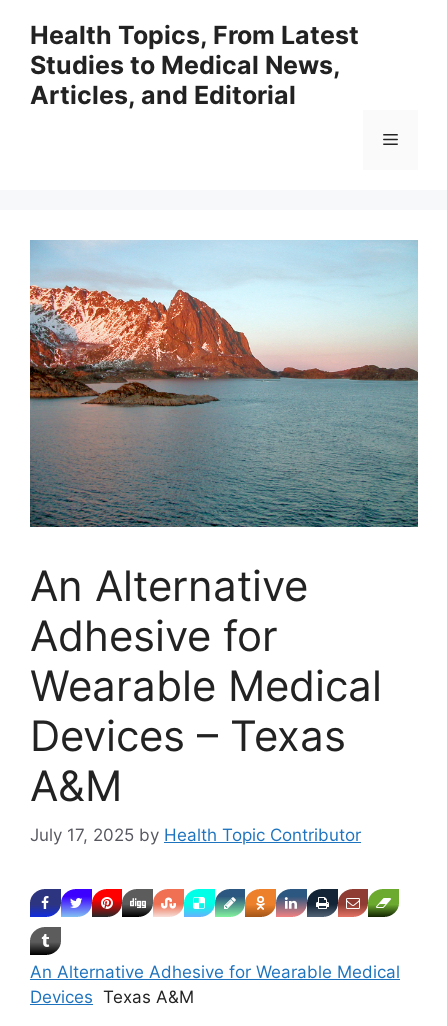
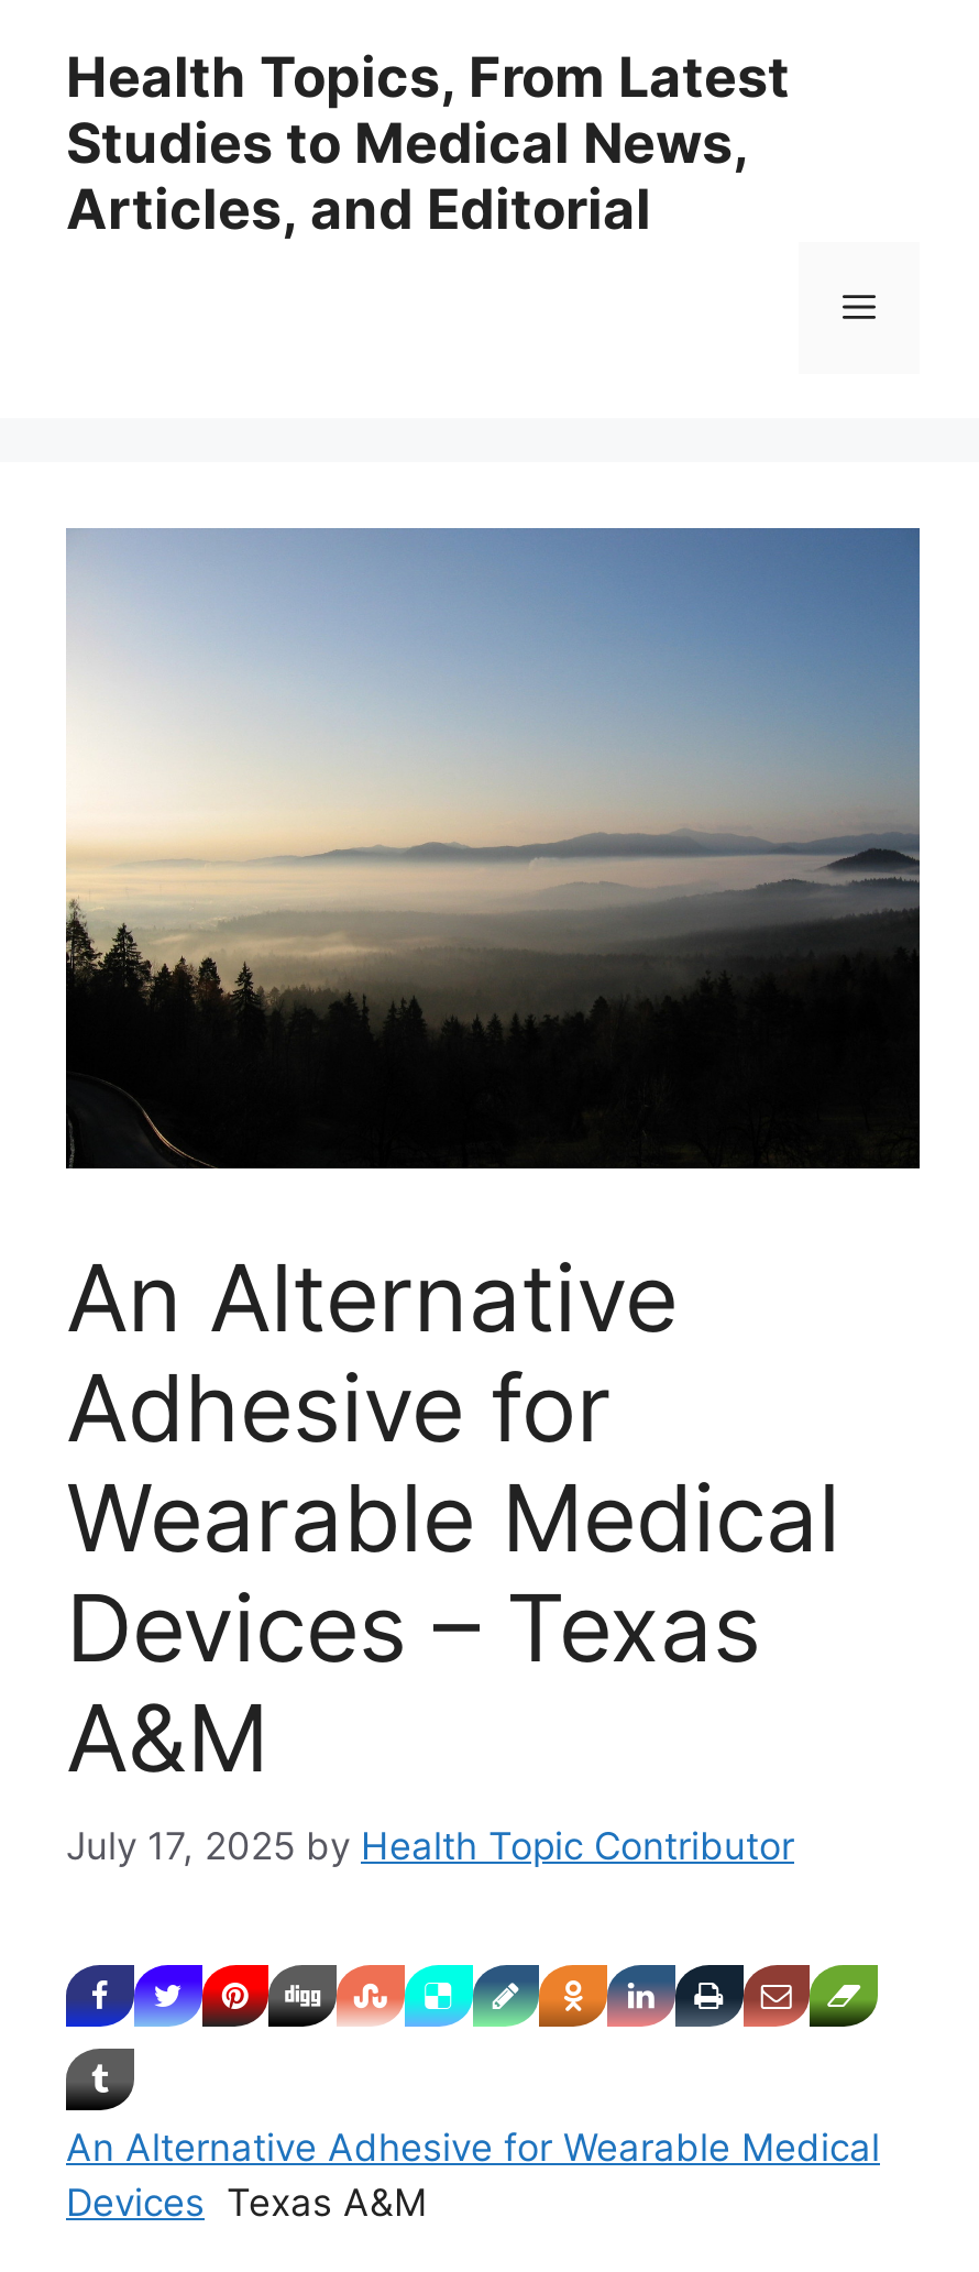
[29,241,419,528] [image] -> [64,528,922,1171] [image]

